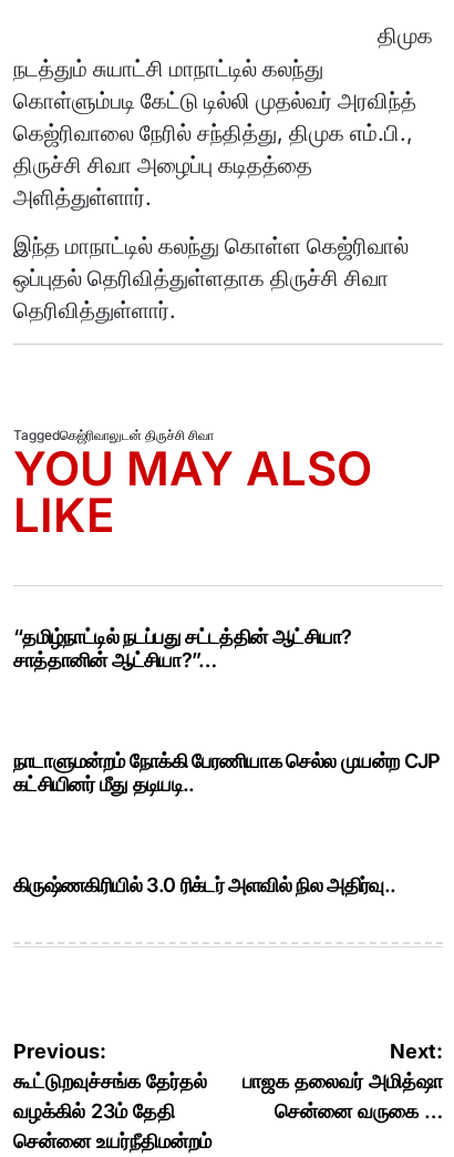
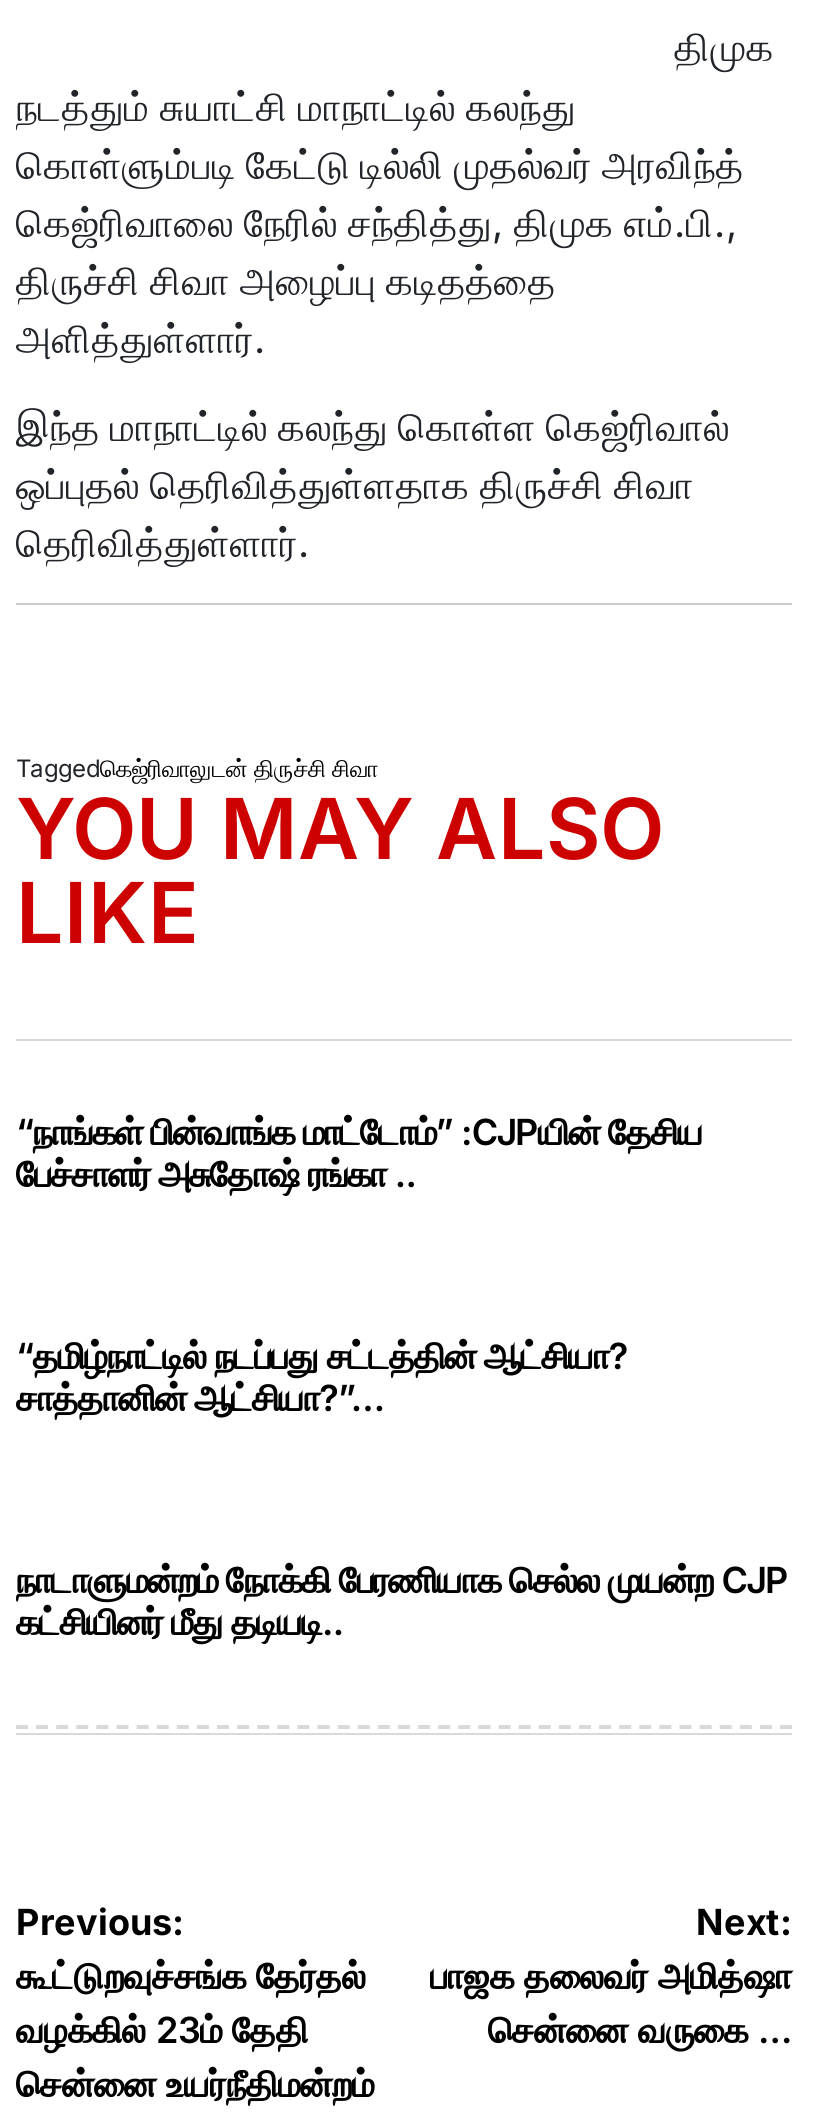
none -> [16,1111,702,1195] “நாங்கள் பின்வாங்க மாட்டோம்” :CJPயின் தேசிய | பேச்சாளர் அசுதோஷ் ரங்கா ..
moved [13,625,440,772] -> [16,1335,788,1601]: “தமிழ்நாட்டில் நடப்பது சட்டத்தின் ஆட்சியா? | சாத்தானின் ஆட்சியா?”… | நாடாளுமன்றம் நோக்கி பேரணியாக செல்ல முயன்ற CJP
[13,873,396,896] கிருஷ்ணகிரியில் 3.0 ரிக்டர் அளவில் நில அதிர்வு.. -> none

